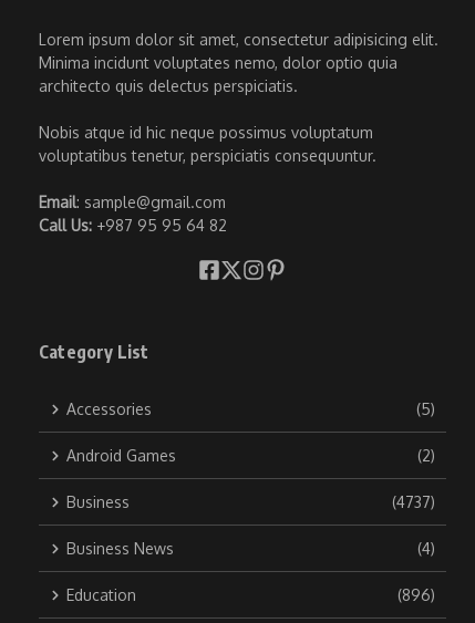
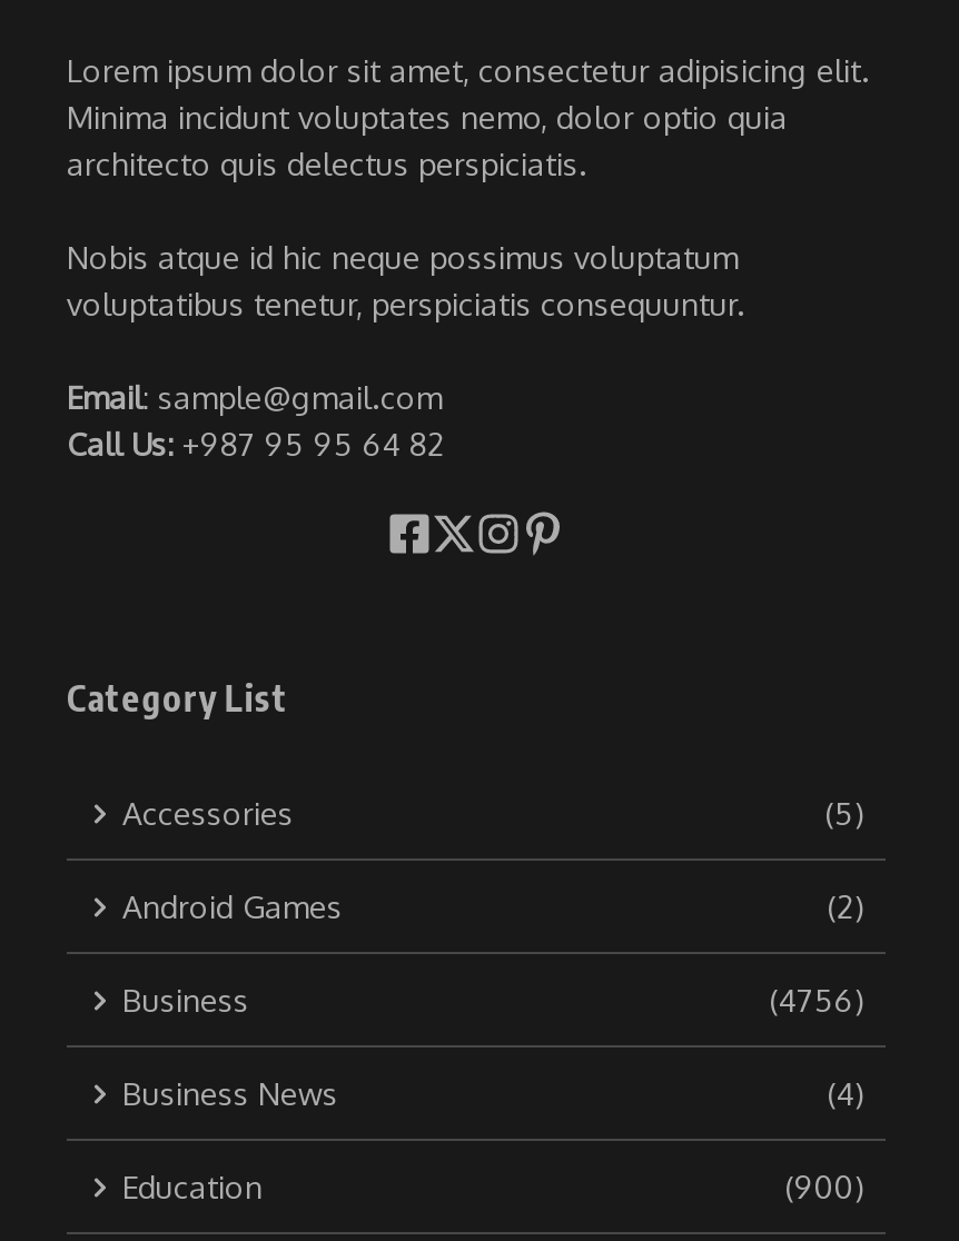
[392,493,435,512] (4737) -> [770,981,863,1019] (4756)
[397,586,435,605] (896) -> [785,1168,863,1206] (900)

